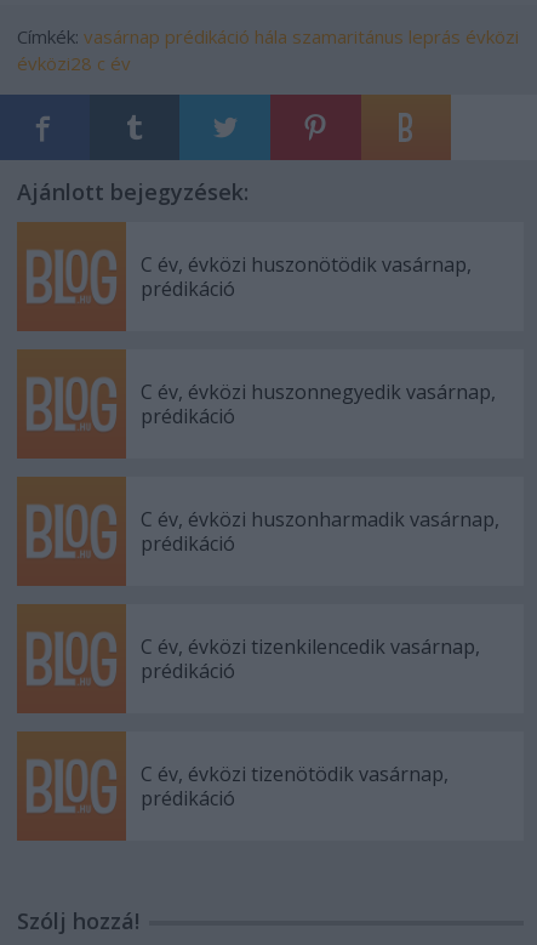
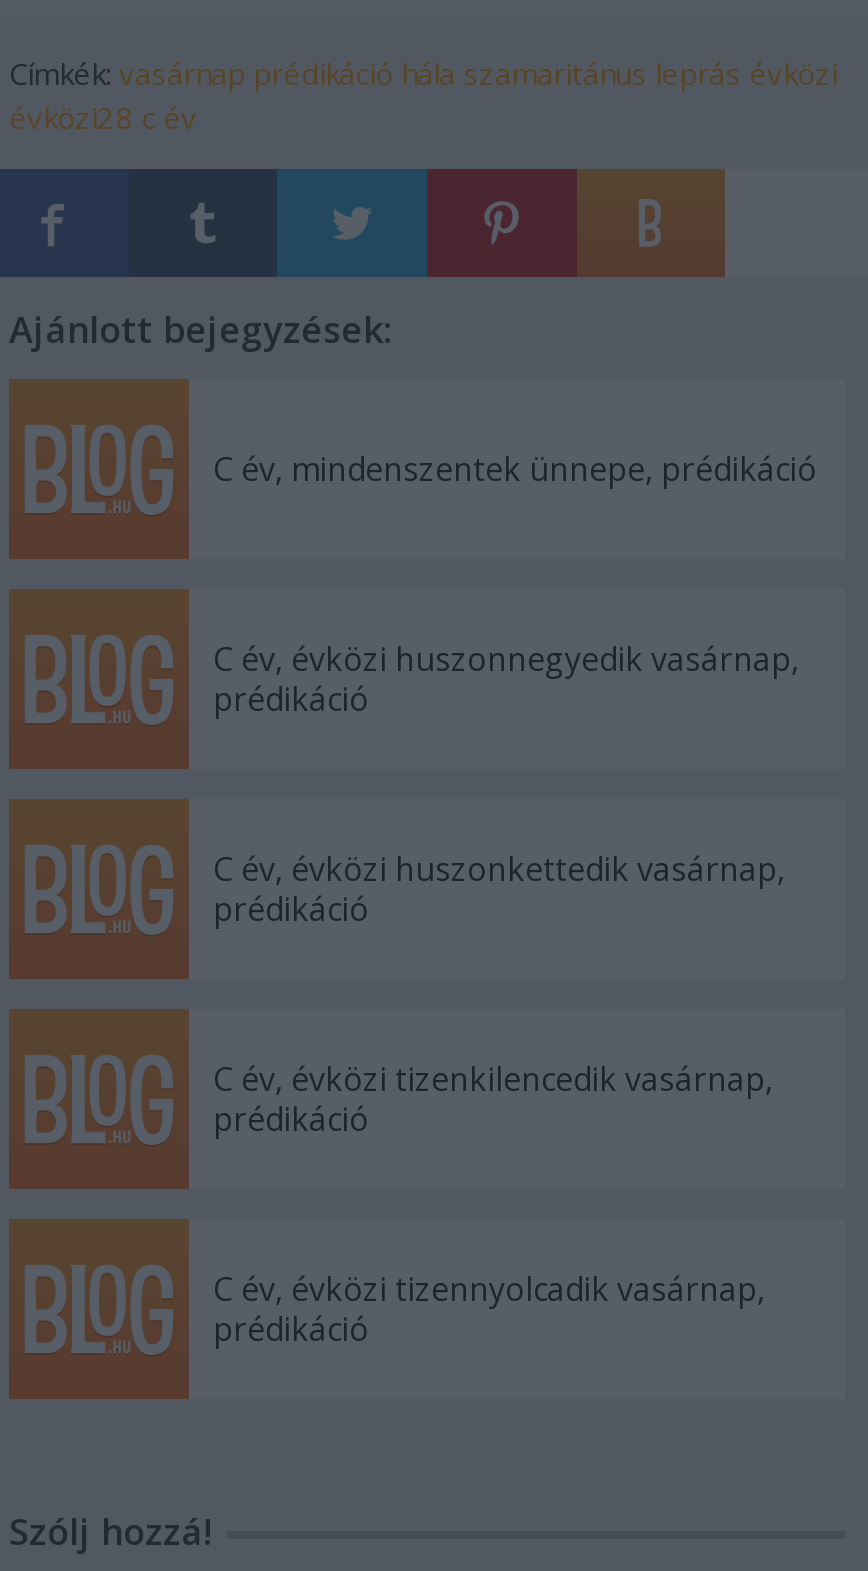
[141,251,472,302] C év, évközi huszonötödik vasárnap, | prédikáció -> [213,447,817,491] C év, mindenszentek ünnepe, prédikáció
[141,506,499,533] C év, évközi huszonharmadik vasárnap, -> [213,847,785,891] C év, évközi huszonkettedik vasárnap,
[141,761,449,787] C év, évközi tizenötödik vasárnap, -> [213,1267,765,1311] C év, évközi tizennyolcadik vasárnap,

